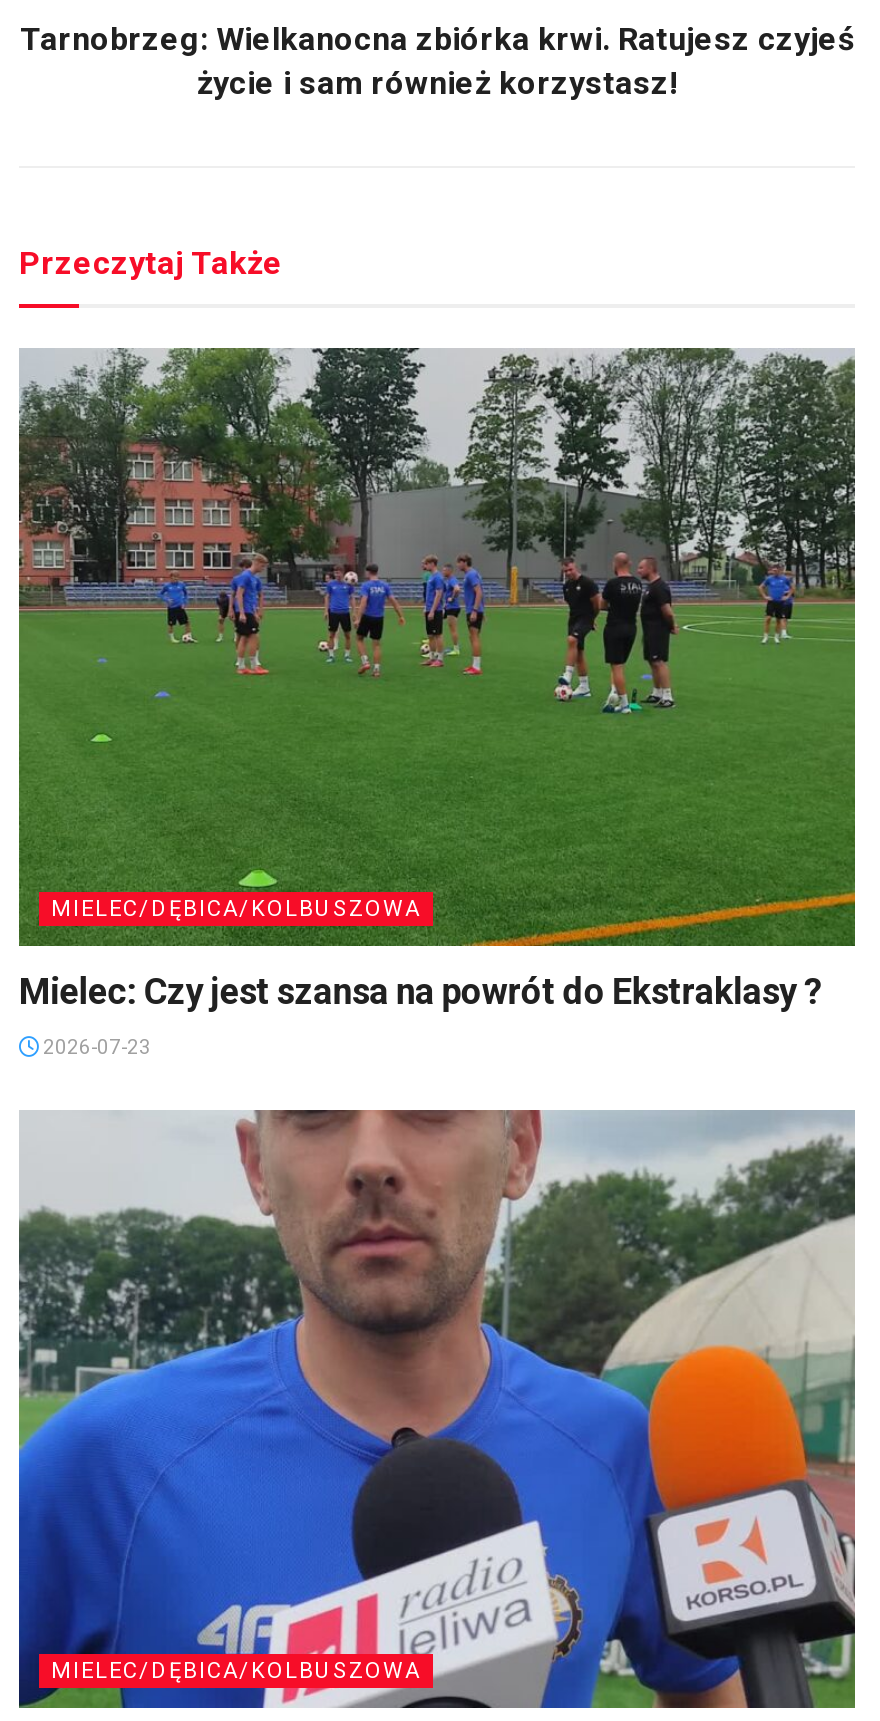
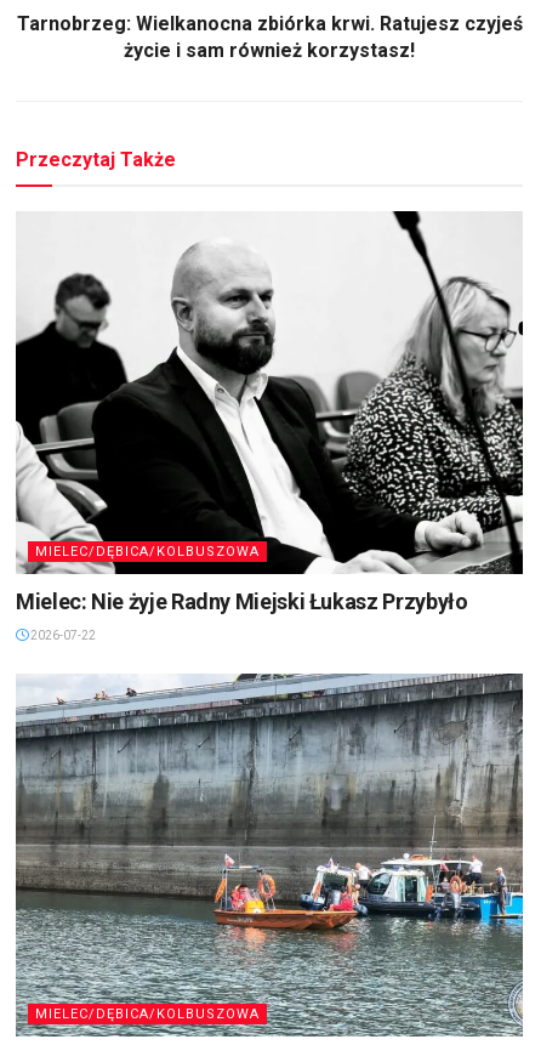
[17,346,857,1011] [image] | Mielec: Czy jest szansa na powrót do Ekstraklasy ? -> [15,210,524,614] [image] | Mielec: Nie żyje Radny Miejski Łukasz Przybyło
[39,1035,151,1057] 2026-07-23 -> [28,628,96,642] 2026-07-22
[17,1108,857,1710] [image] -> [15,674,524,1037] [image]

